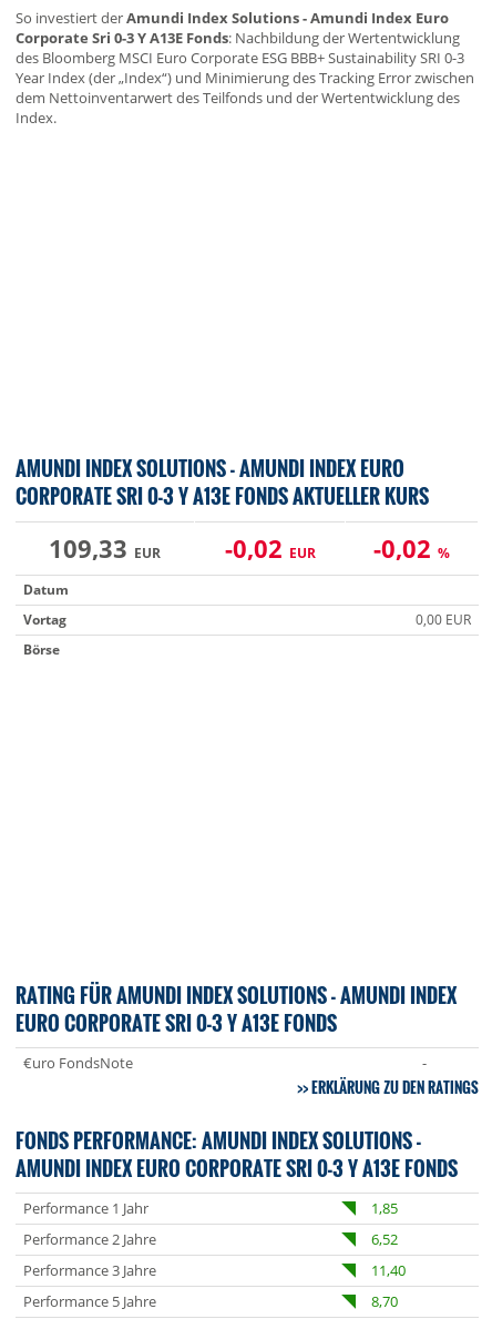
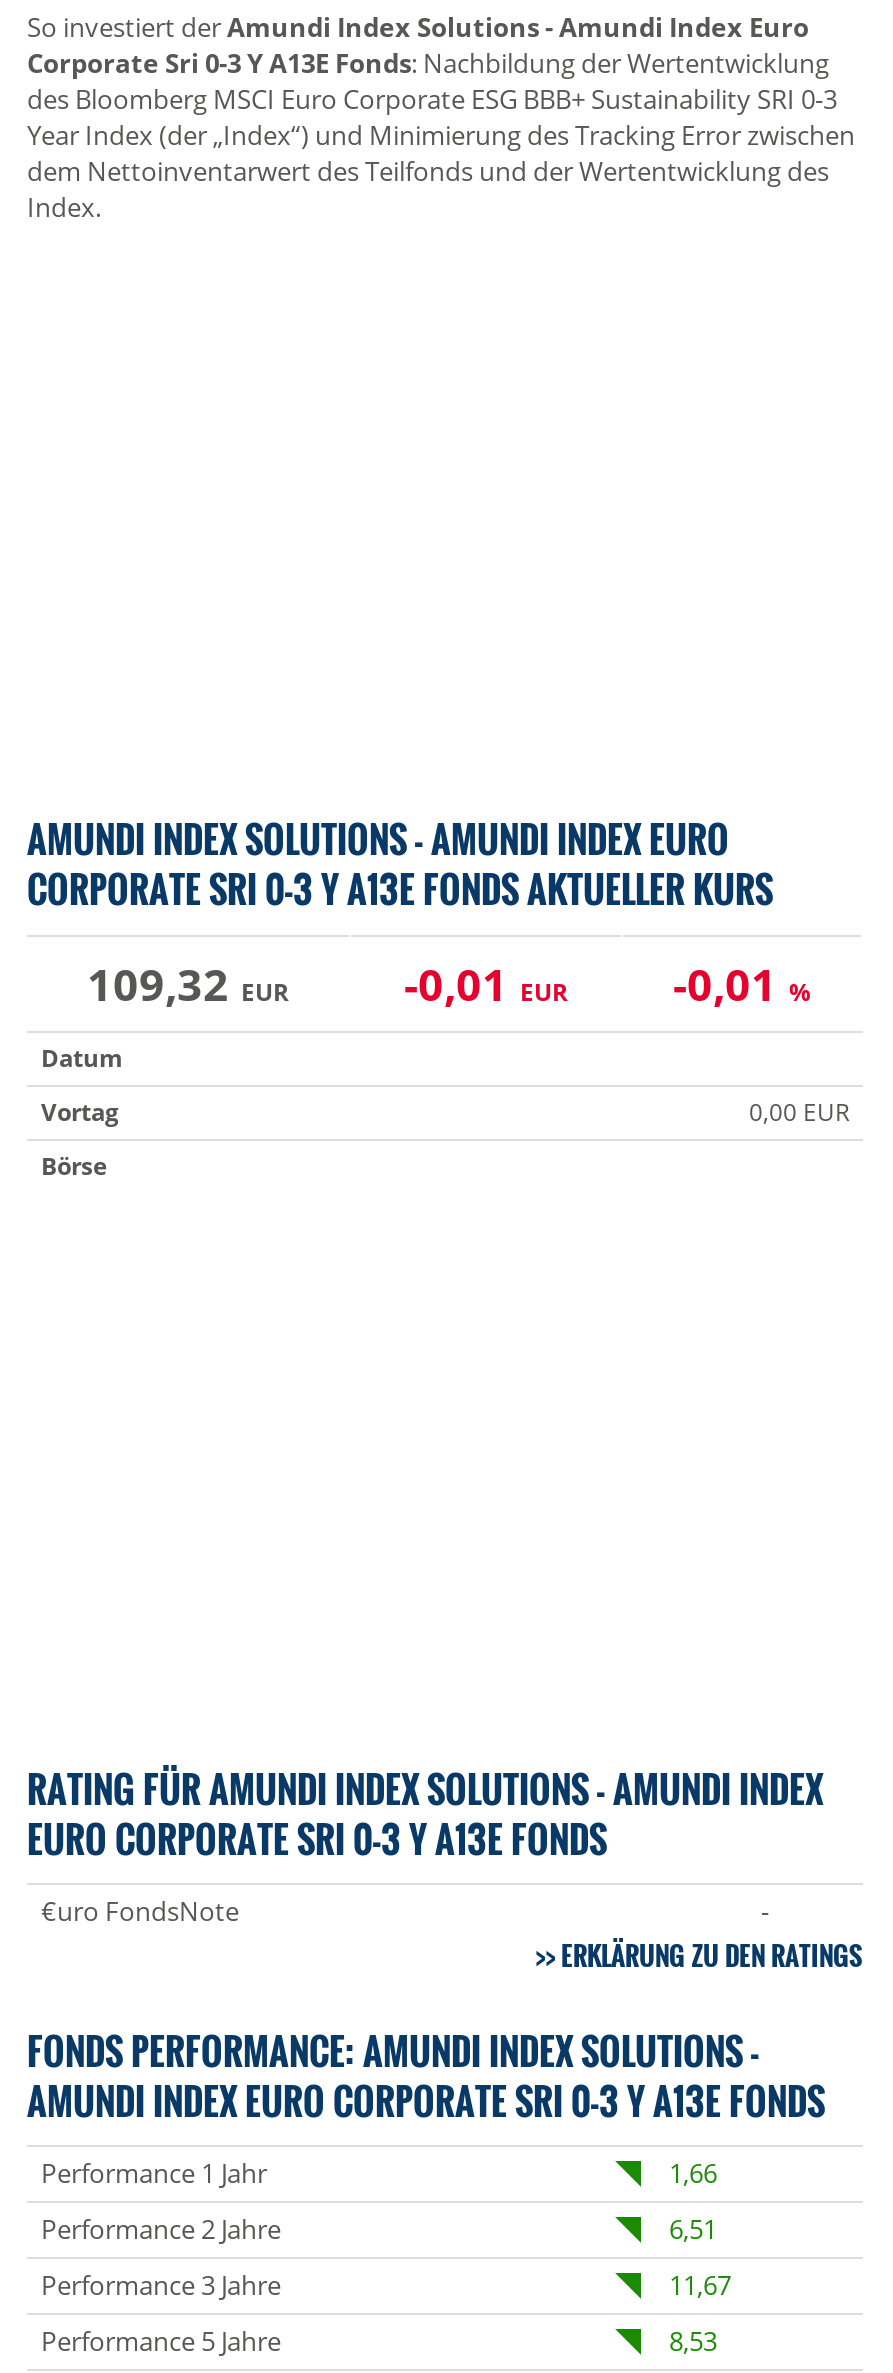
[49,531,161,565] 109,33 EUR -> [87,953,289,1013] 109,32 EUR
[224,531,315,565] -0,02 EUR -> [404,953,568,1013] -0,01 EUR
[373,531,450,565] -0,02% -> [673,953,811,1013] -0,01%
[371,1198,398,1218] 1,85 -> [669,2155,717,2191] 1,66
[371,1229,398,1249] 6,52 -> [669,2211,717,2247] 6,51
[371,1260,406,1280] 11,40 -> [669,2267,731,2303] 11,67
[371,1291,398,1311] 8,70 -> [669,2323,717,2359] 8,53

